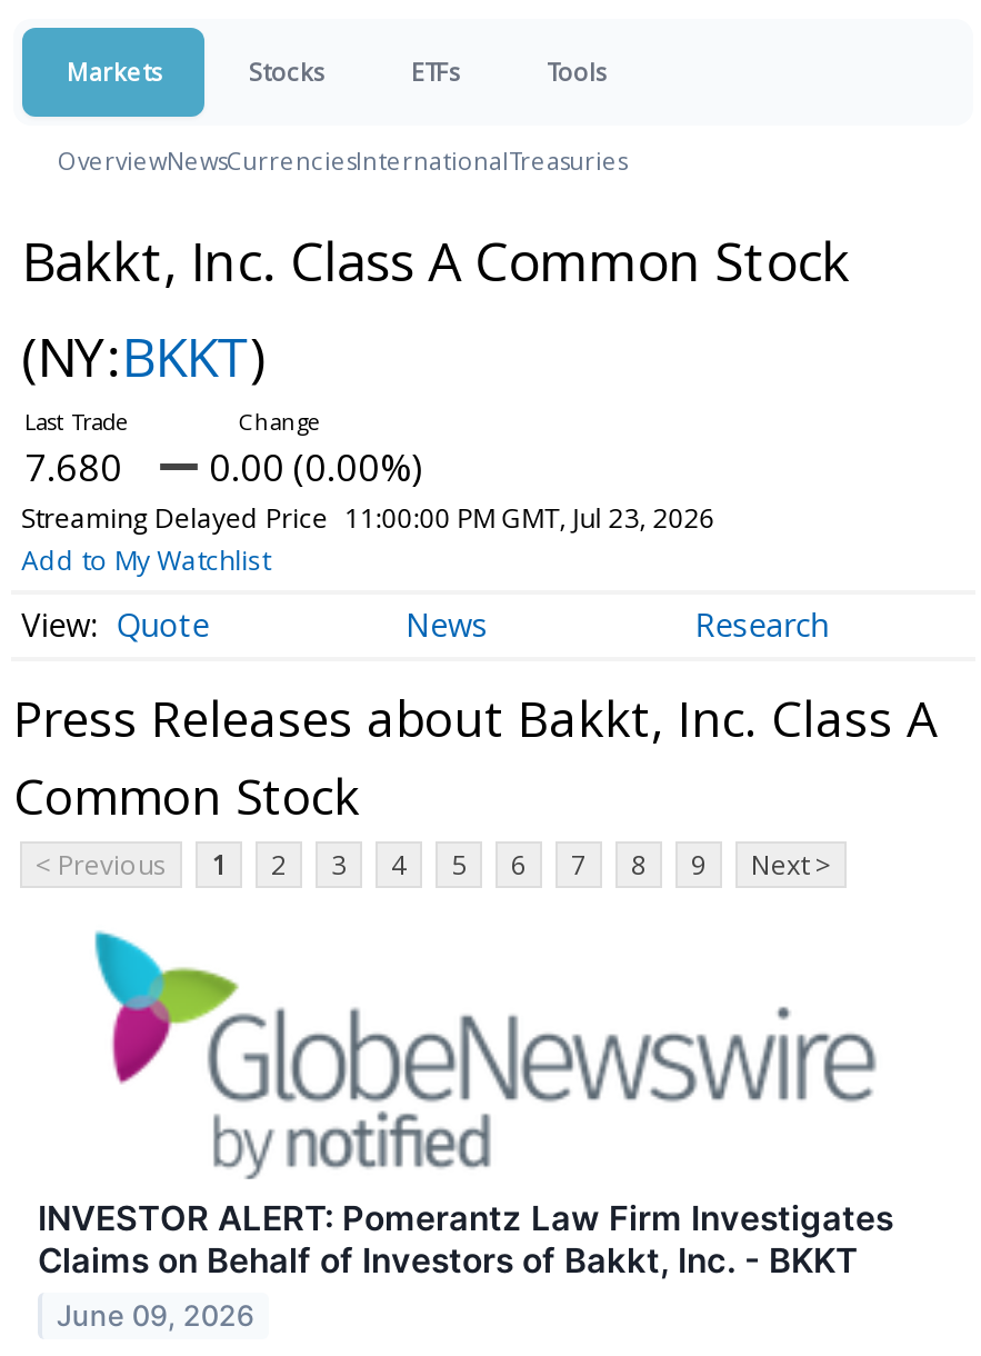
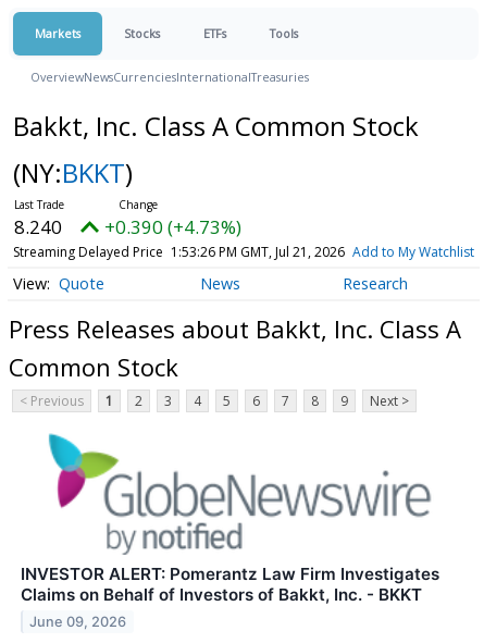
[21,441,715,579] 7.680 | 0.00 (0.00%) | Streaming Delayed Price 11:00:00 PM GMT, Jul 23, 2026 | Add to My Watchlist -> [13,214,474,261] 8.240 | +0.390 (+4.73%) | Streaming Delayed Price 1:53:26 PM GMT, Jul 21, 2026 Add to My Watchlist

